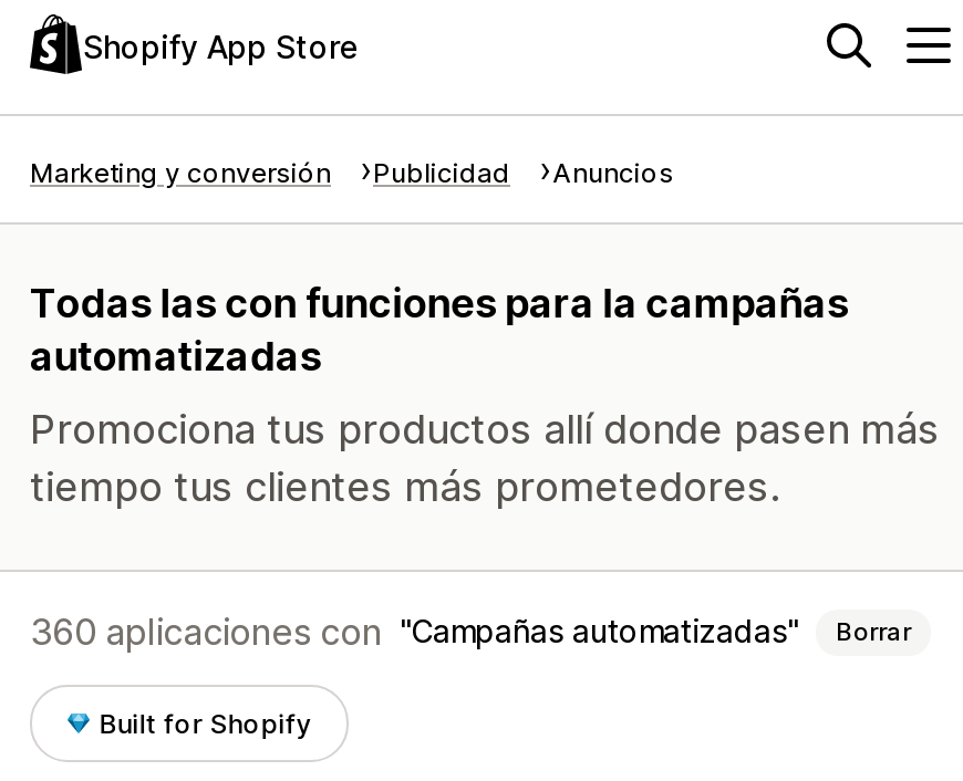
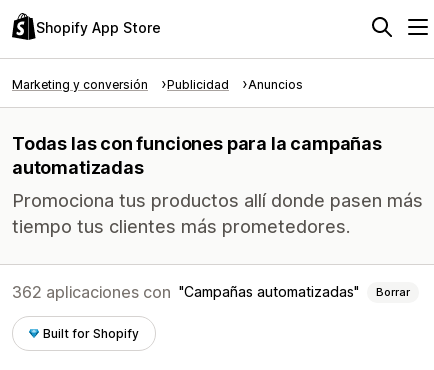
[30,610,382,654] 360 aplicaciones con -> [12,282,171,302] 362 aplicaciones con

